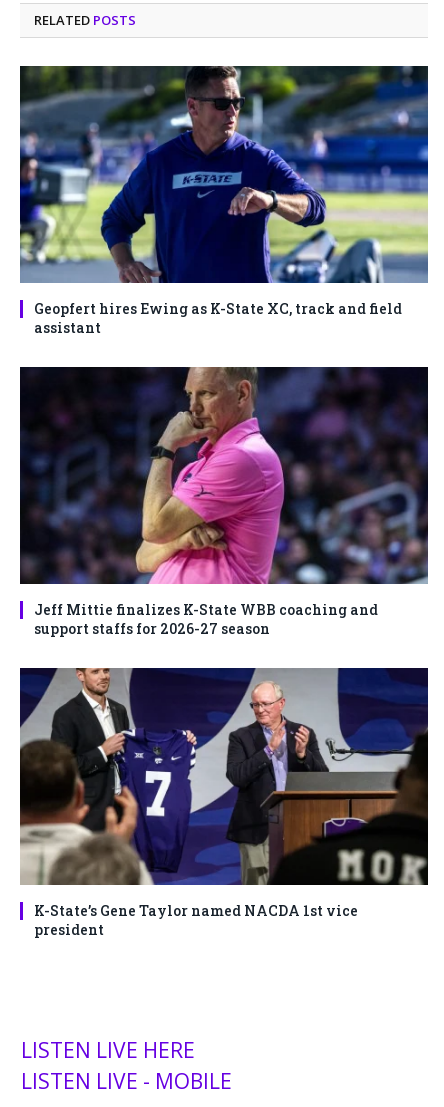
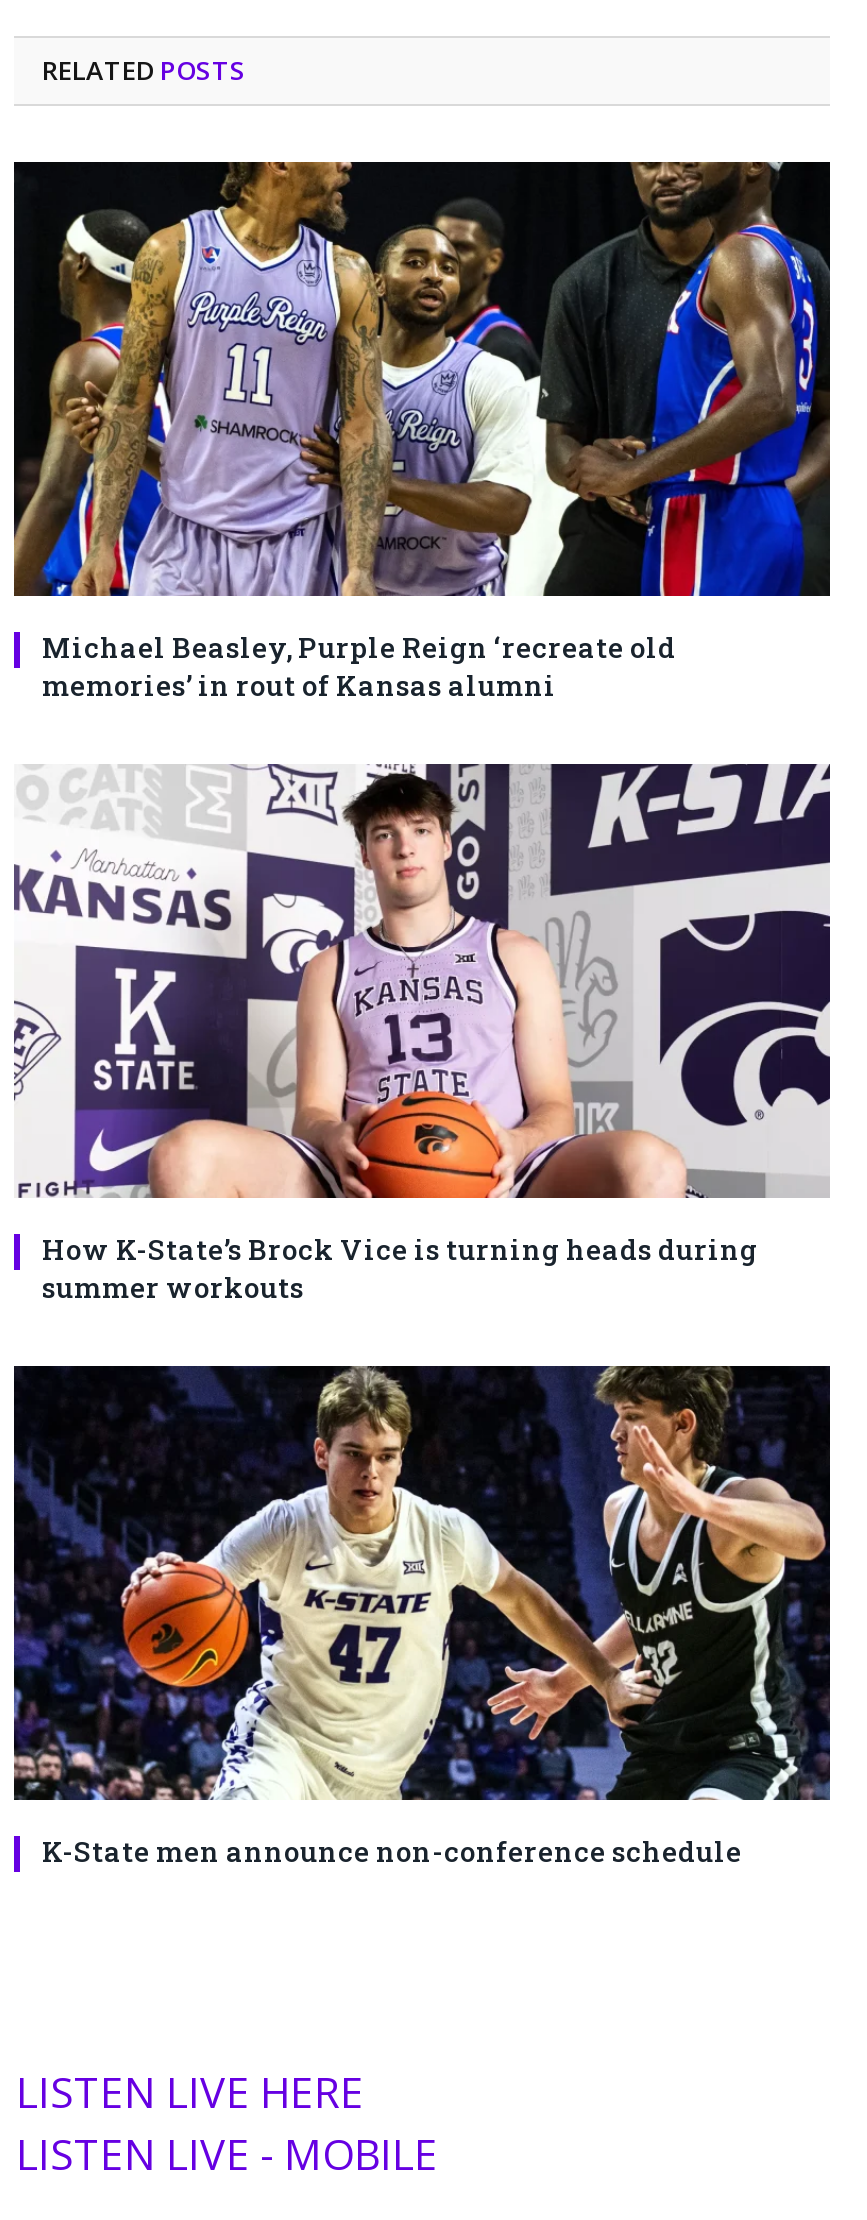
[19,65,429,337] [image] | Geopfert hires Ewing as K-State XC, track and field | assistant -> [12,159,832,704] [image] | Michael Beasley, Purple Reign ‘recreate old | memories’ in rout of Kansas alumni
[19,366,429,638] [image] | Jeff Mittie finalizes K-State WBB coaching and | support staffs for 2026-27 season -> [12,763,830,1306] [image] | How K-State’s Brock Vice is turning heads during | summer workouts
[20,667,428,939] [image] | K-State’s Gene Taylor named NACDA 1st vice | president -> [14,1363,832,1870] [image] | K-State men announce non-conference schedule

